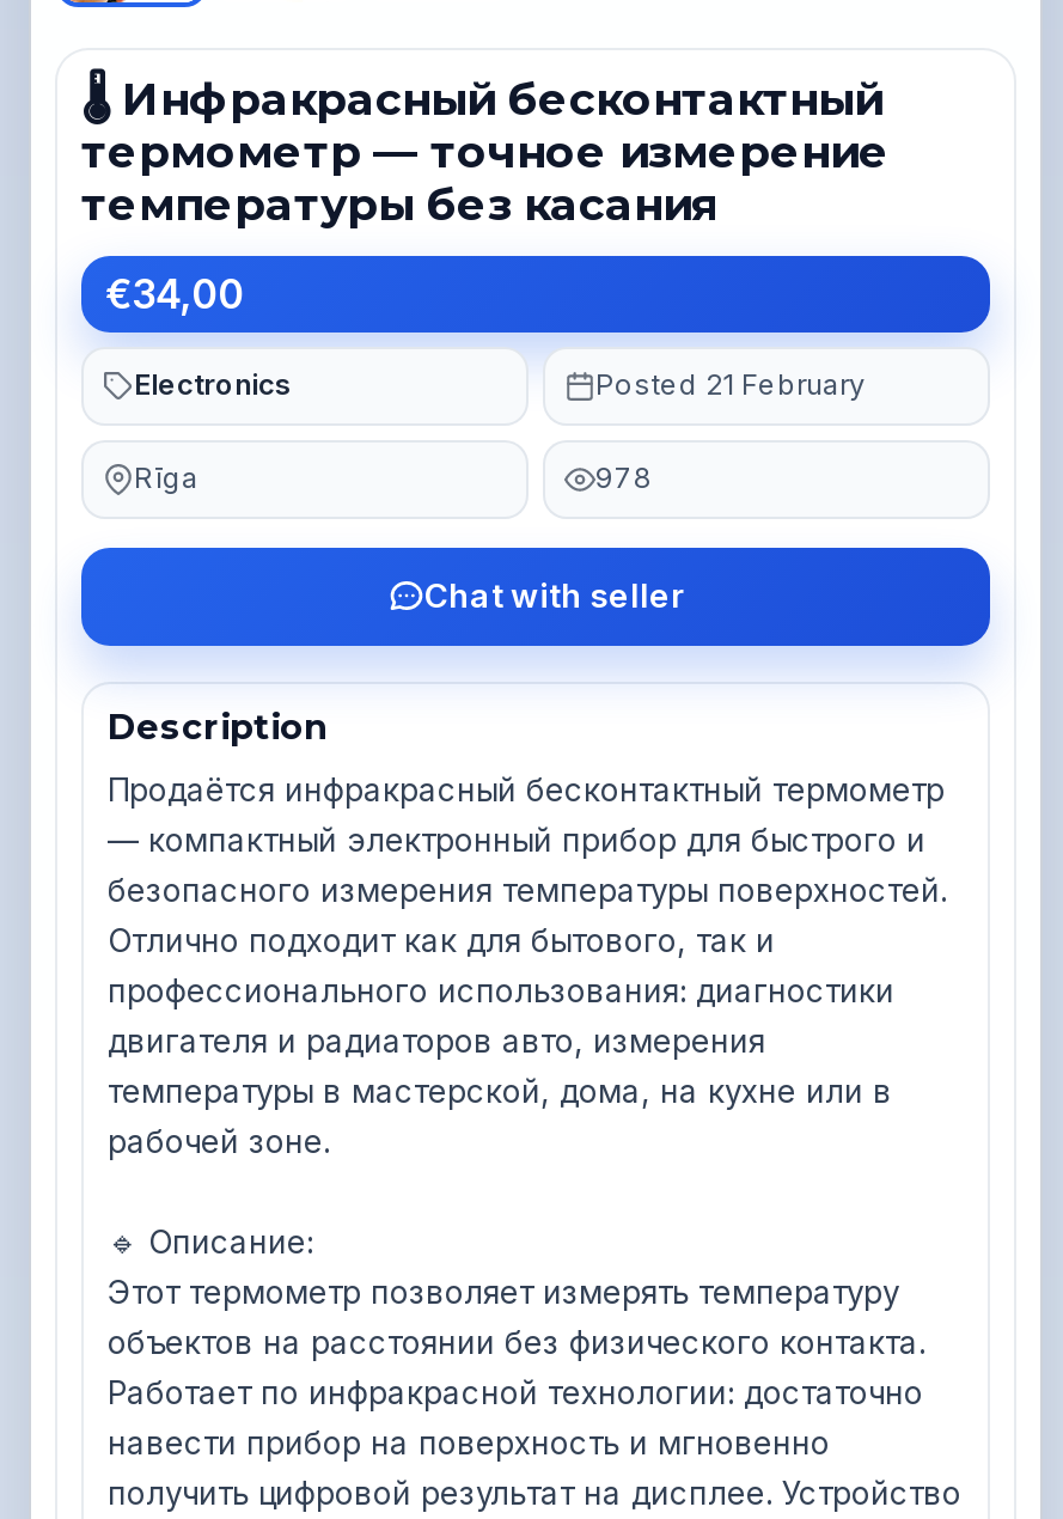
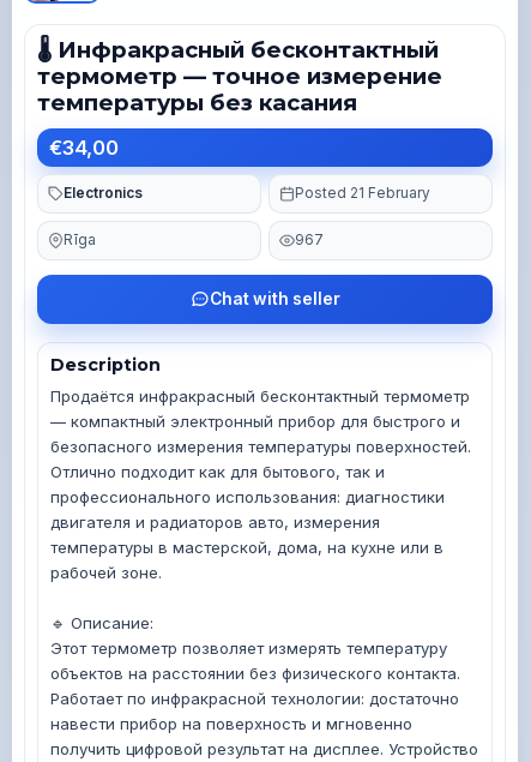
[595,461,653,495] 978 -> [295,231,324,248] 967

